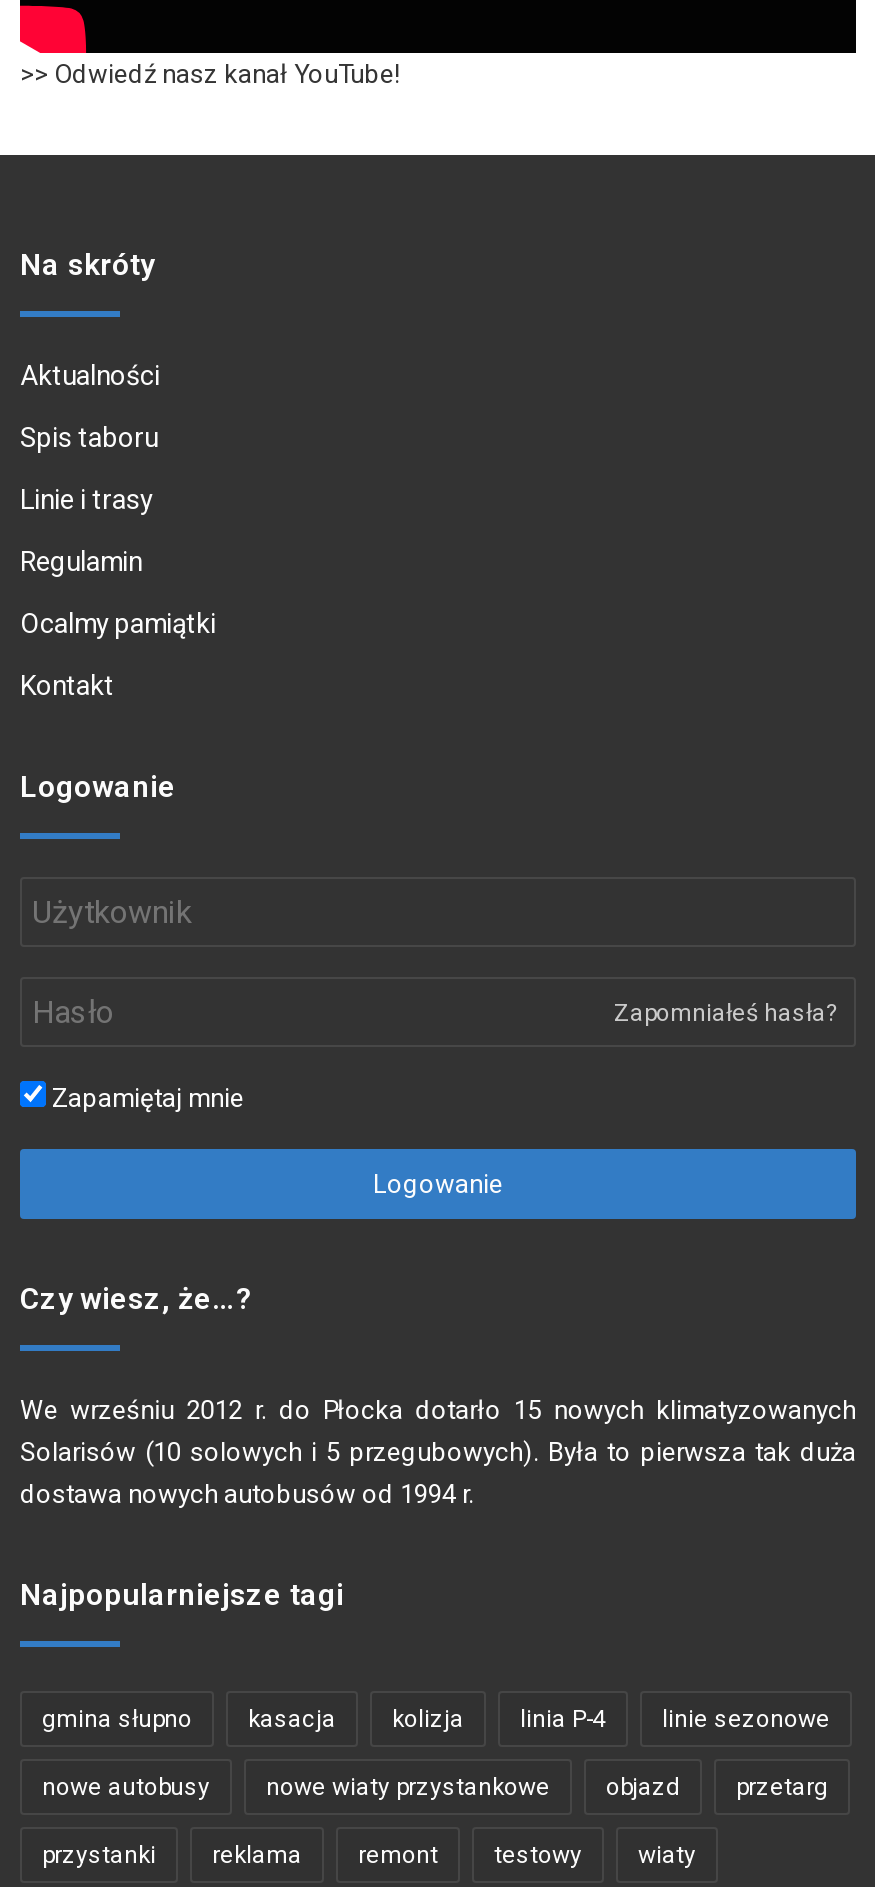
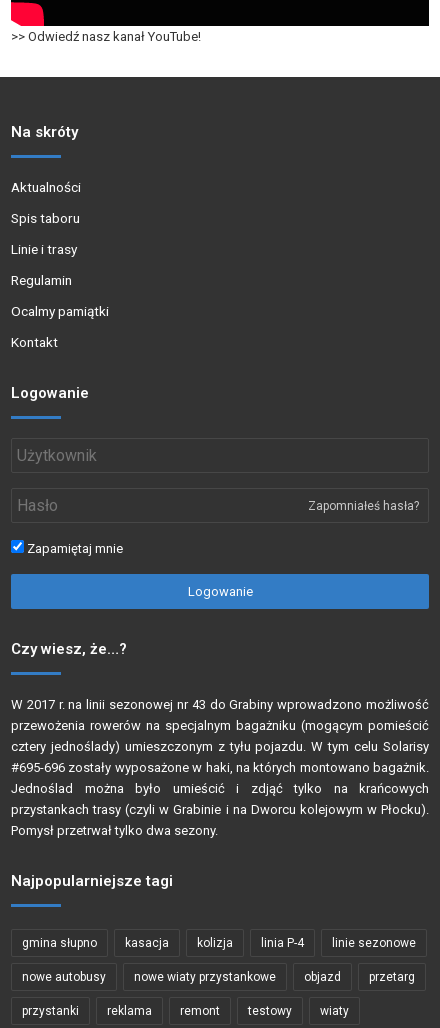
[20,1395,856,1509] We wrześniu 2012 r. do Płocka dotarło 15 nowych klimatyzowanych | Solarisów (10 solowych i 5 przegubowych). Była to pierwsza tak duża | dostawa nowych autobusów od 1994 r. -> [11,697,429,838] W 2017 r. na linii sezonowej nr 43 do Grabiny wprowadzono możliwość | przewożenia rowerów na specjalnym bagażniku (mogącym pomieścić | cztery jednoślady) umieszczonym z tyłu pojazdu. W tym celu Solarisy | #695-696 zostały wyposażone w haki, na których montowano bagażnik. | Jednoślad można było umieścić i zdjąć tylko na krańcowych | przystankach trasy (czyli w Grabinie i na Dworcu kolejowym w Płocku). | Pomysł przetrwał tylko dwa sezony.

